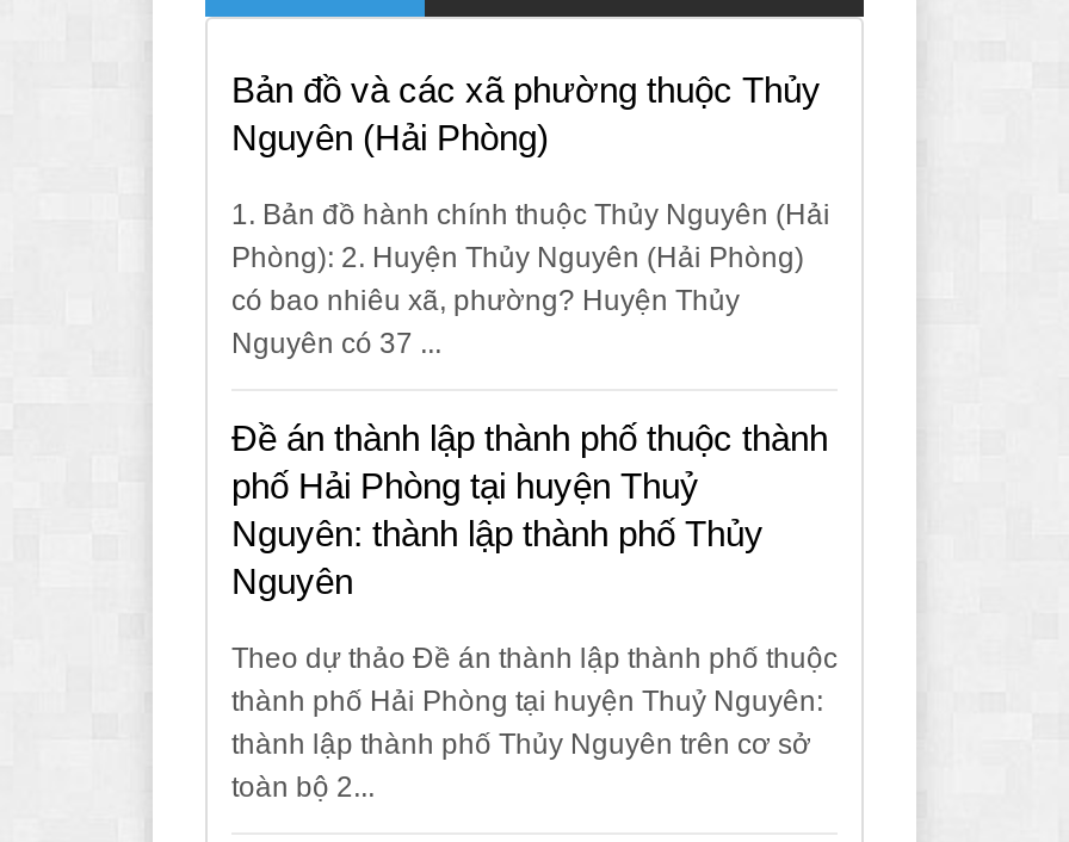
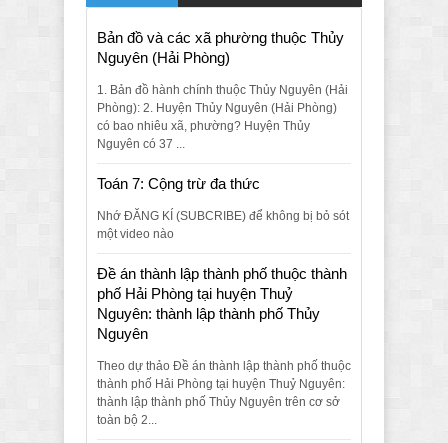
none -> [97,174,349,240] Toán 7: Cộng trừ đa thức | Nhớ ĐĂNG KÍ (SUBCRIBE) để không bị bỏ sót | một video nào

